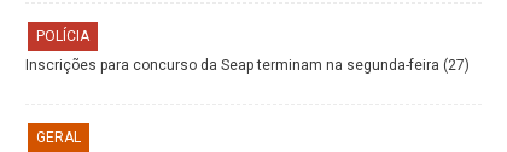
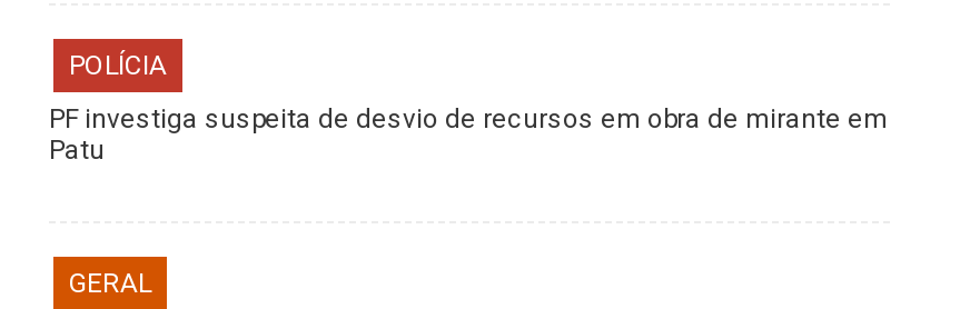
[25,56,470,73] Inscrições para concurso da Seap terminam na segunda-feira (27) -> [49,103,888,165] PF investiga suspeita de desvio de recursos em obra de mirante em | Patu

